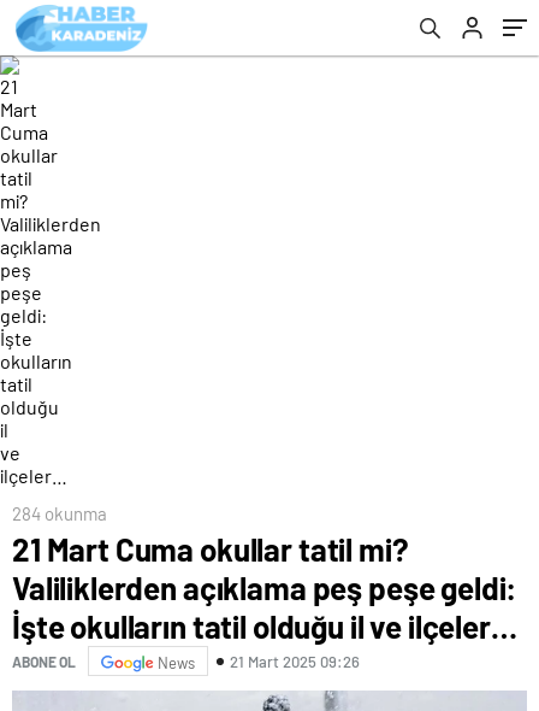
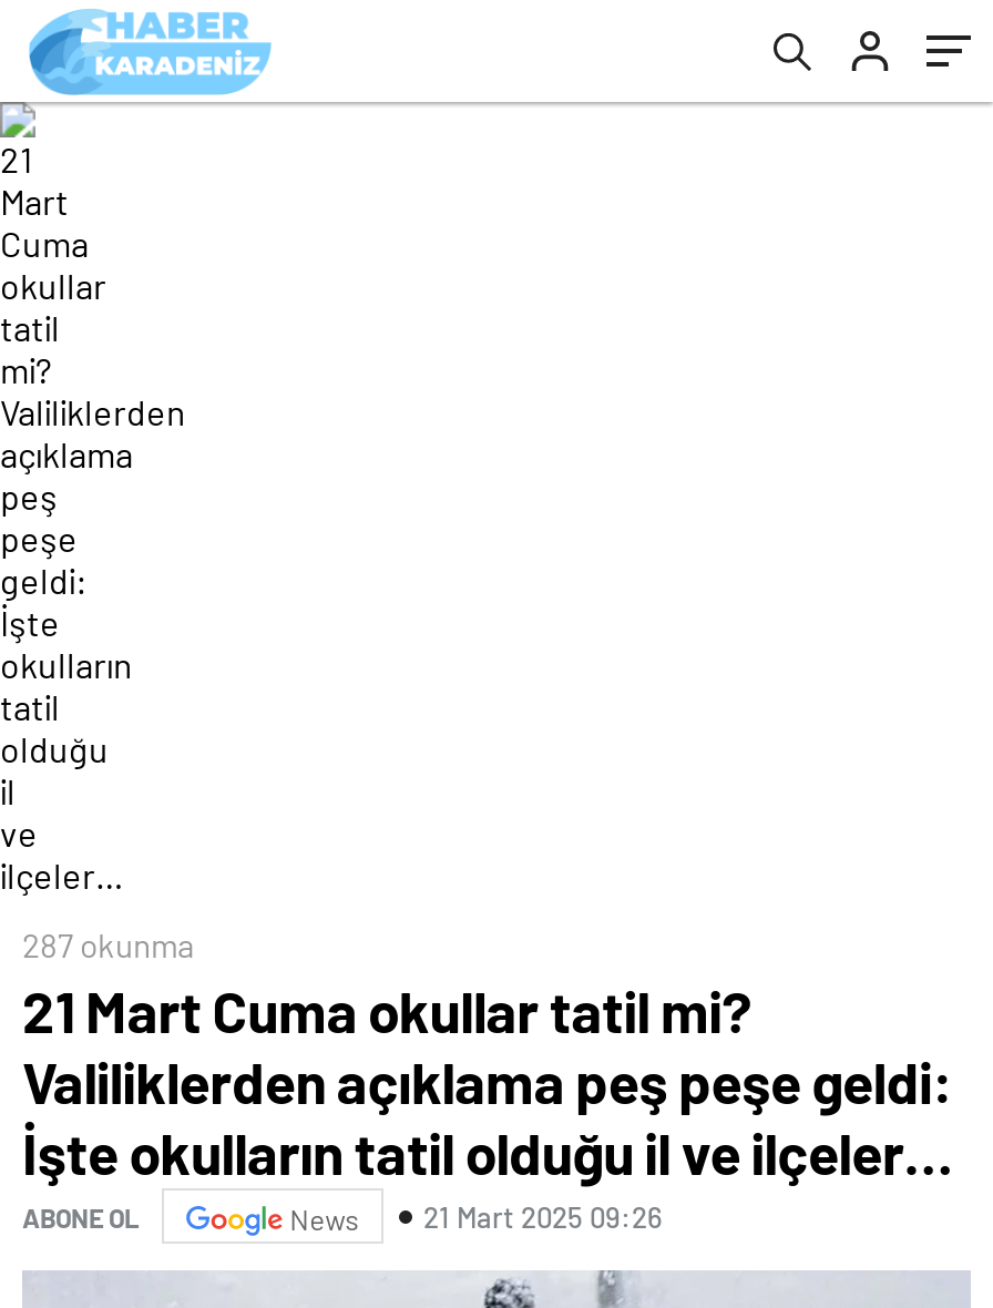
[12,503,107,524] 284 okunma -> [22,924,195,964] 287 okunma

